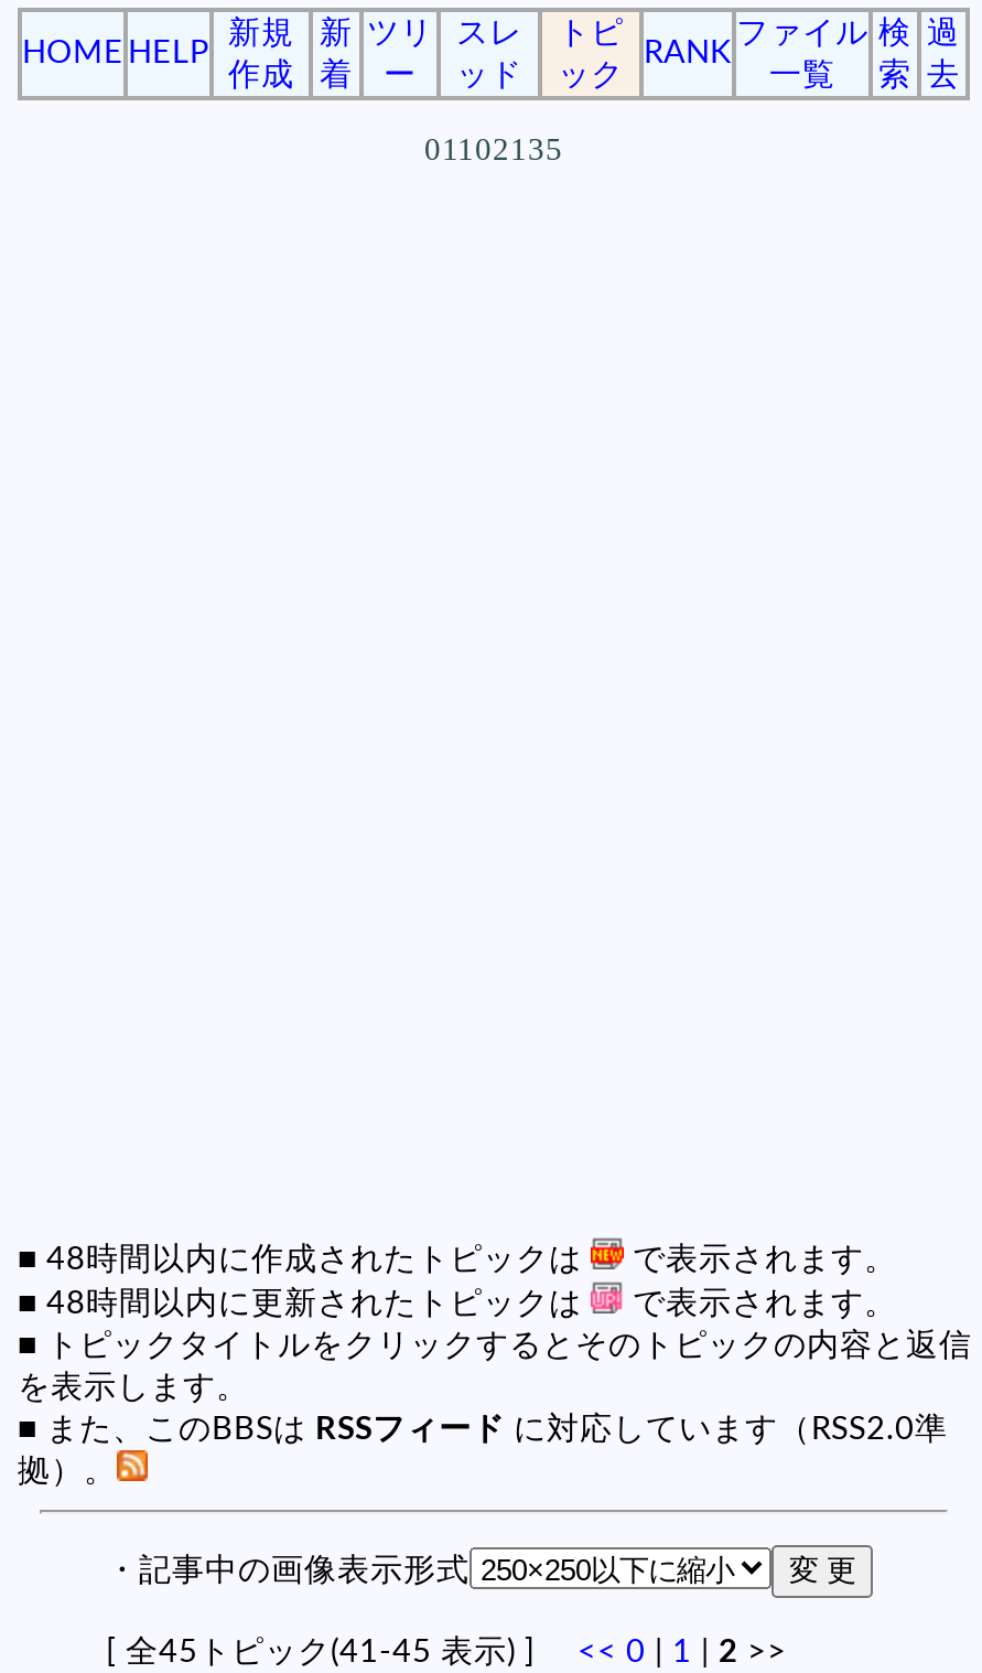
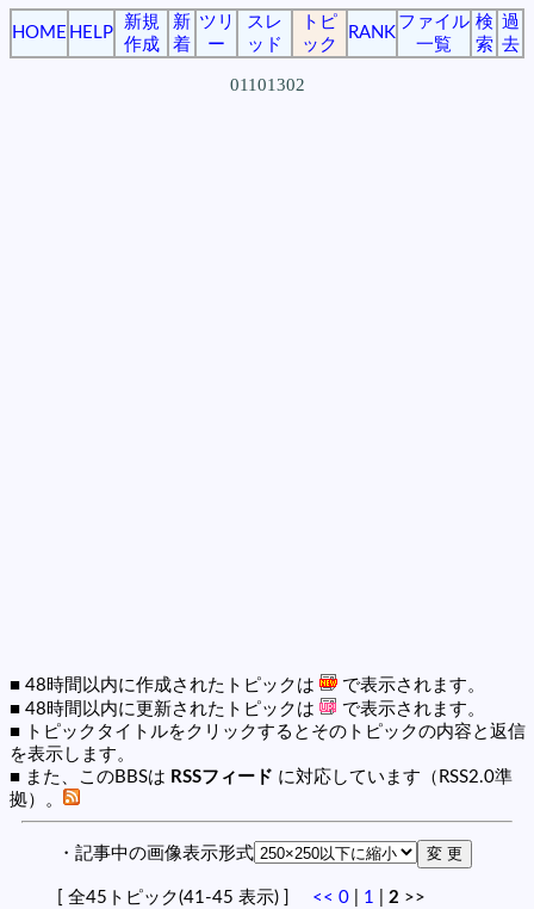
[424,132,563,167] 01102135 -> [229,76,305,95] 01101302

